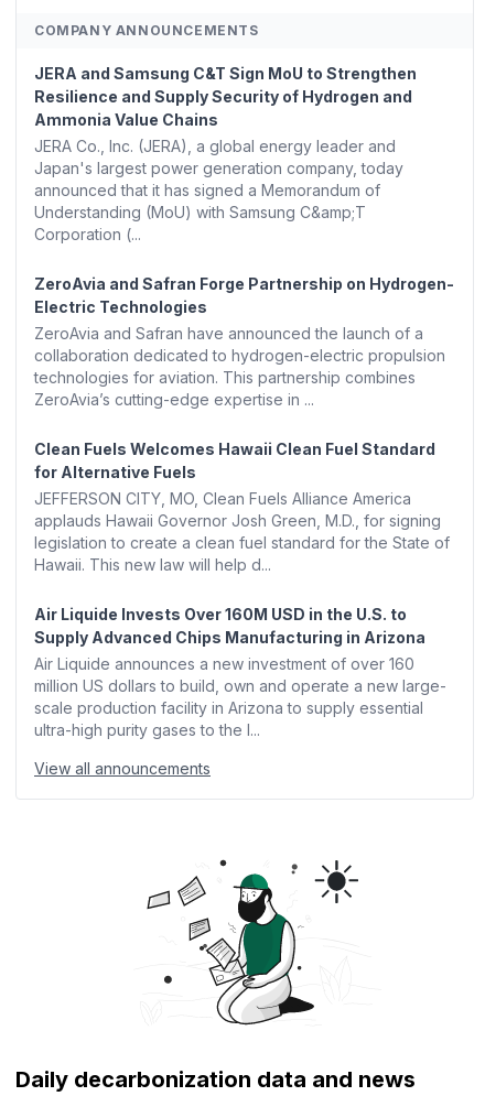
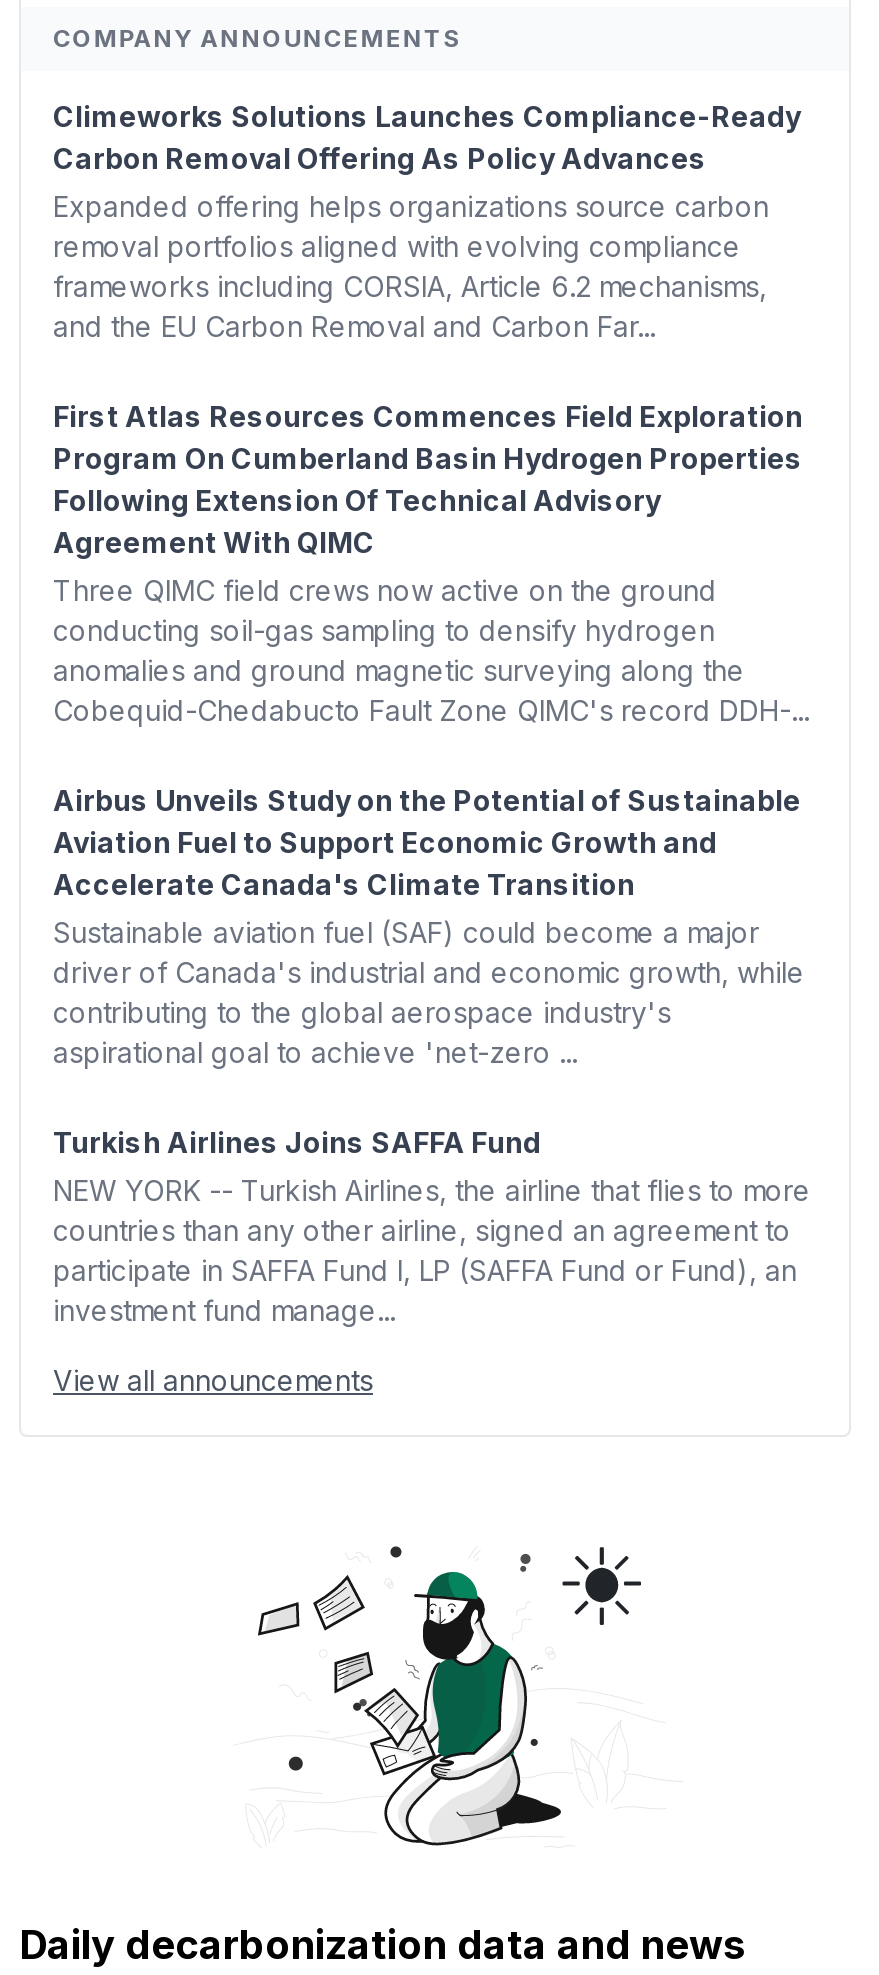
[34,64,417,243] JERA and Samsung C&T Sign MoU to Strengthen | Resilience and Supply Security of Hydrogen and | Ammonia Value Chains | JERA Co., Inc. (JERA), a global energy leader and | Japan's largest power generation company, today | announced that it has signed a Memorandum of | Understanding (MoU) with Samsung C&amp;T | Corporation (... -> [53,99,801,343] Climeworks Solutions Launches Compliance-Ready | Carbon Removal Offering As Policy Advances | Expanded offering helps organizations source carbon | removal portfolios aligned with evolving compliance | frameworks including CORSIA, Article 6.2 mechanisms, | and the EU Carbon Removal and Carbon Far...
[34,274,454,409] ZeroAvia and Safran Forge Partnership on Hydrogen- | Electric Technologies | ZeroAvia and Safran have announced the launch of a | collaboration dedicated to hydrogen-electric propulsion | technologies for aviation. This partnership combines | ZeroAvia’s cutting-edge expertise in ... -> [53,399,809,727] First Atlas Resources Commences Field Exploration | Program On Cumberland Basin Hydrogen Properties | Following Extension Of Technical Advisory | Agreement With QIMC | Three QIMC field crews now active on the ground | conducting soil-gas sampling to densify hydrogen | anomalies and ground magnetic surveying along the | Cobequid-Chedabucto Fault Zone QIMC's record DDH-...
[34,440,450,574] Clean Fuels Welcomes Hawaii Clean Fuel Standard | for Alternative Fuels | JEFFERSON CITY, MO, Clean Fuels Alliance America | applauds Hawaii Governor Josh Green, M.D., for signing | legislation to create a clean fuel standard for the State of | Hawaii. This new law will help d... -> [53,783,805,1069] Airbus Unveils Study on the Potential of Sustainable | Aviation Fuel to Support Economic Growth and | Accelerate Canada's Climate Transition | Sustainable aviation fuel (SAF) could become a major | driver of Canada's industrial and economic growth, while | contributing to the global aerospace industry's | aspirational goal to achieve 'net-zero ...
[34,605,446,739] Air Liquide Invests Over 160M USD in the U.S. to | Supply Advanced Chips Manufacturing in Arizona | Air Liquide announces a new investment of over 160 | million US dollars to build, own and operate a new large- | scale production facility in Arizona to supply essential | ultra-high purity gases to the l... -> [53,1125,811,1327] Turkish Airlines Joins SAFFA Fund | NEW YORK -- Turkish Airlines, the airline that flies to more | countries than any other airline, signed an agreement to | participate in SAFFA Fund I, LP (SAFFA Fund or Fund), an | investment fund manage...

